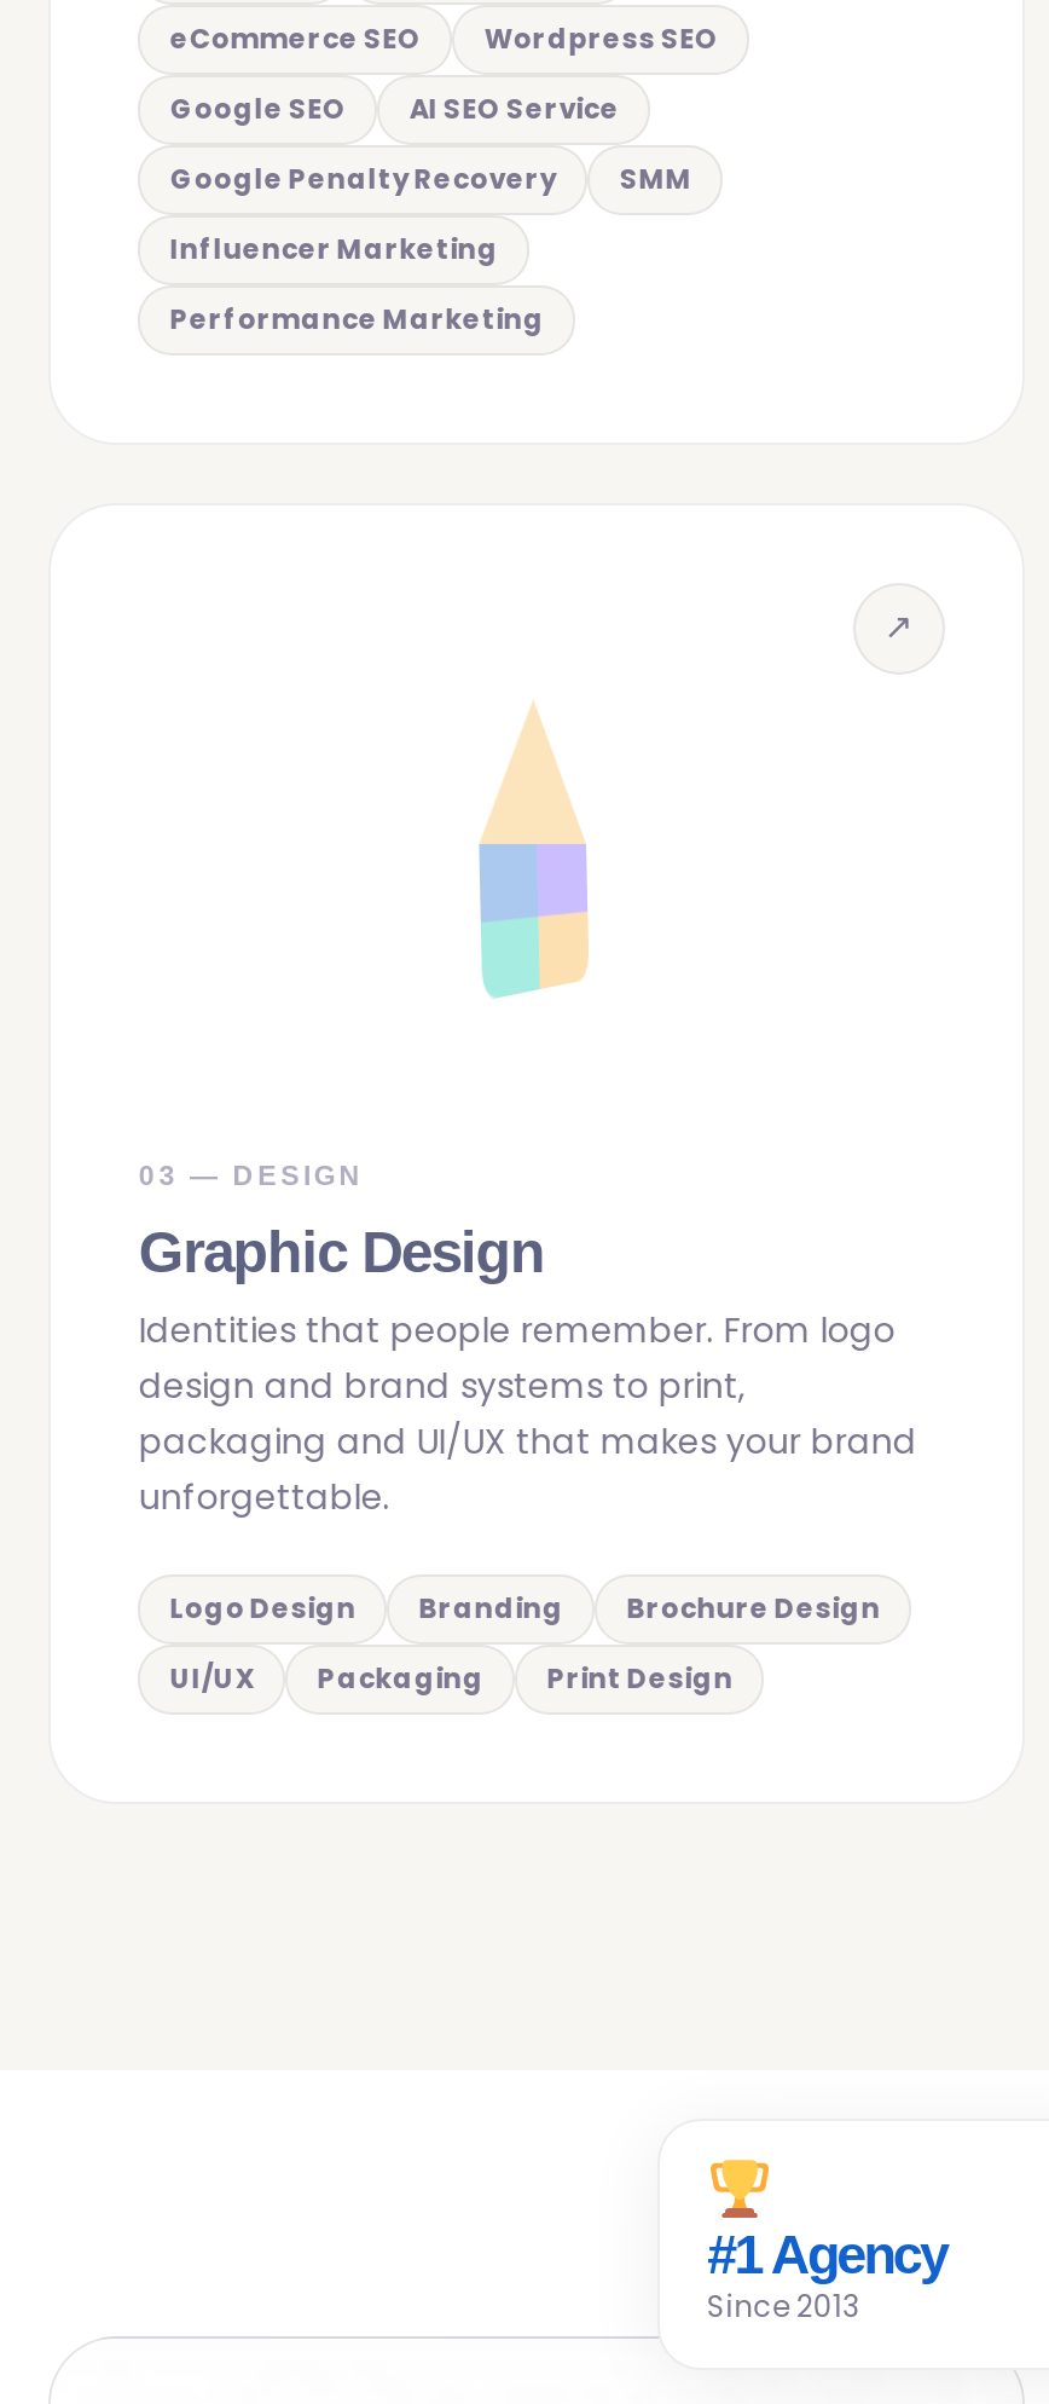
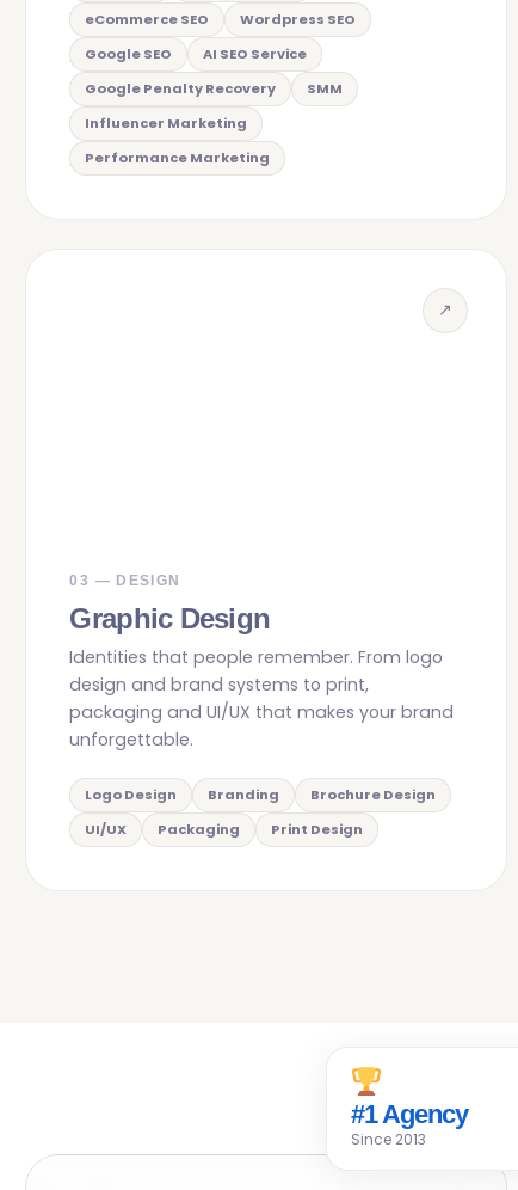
[476,699,592,1001] [image] -> none

